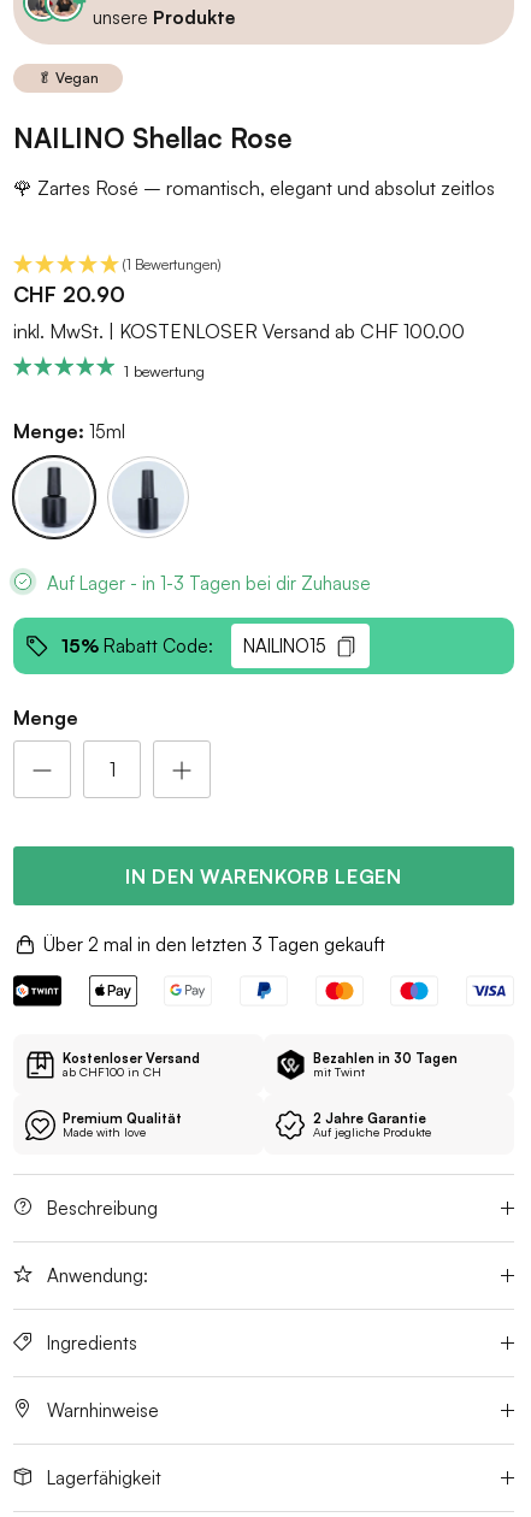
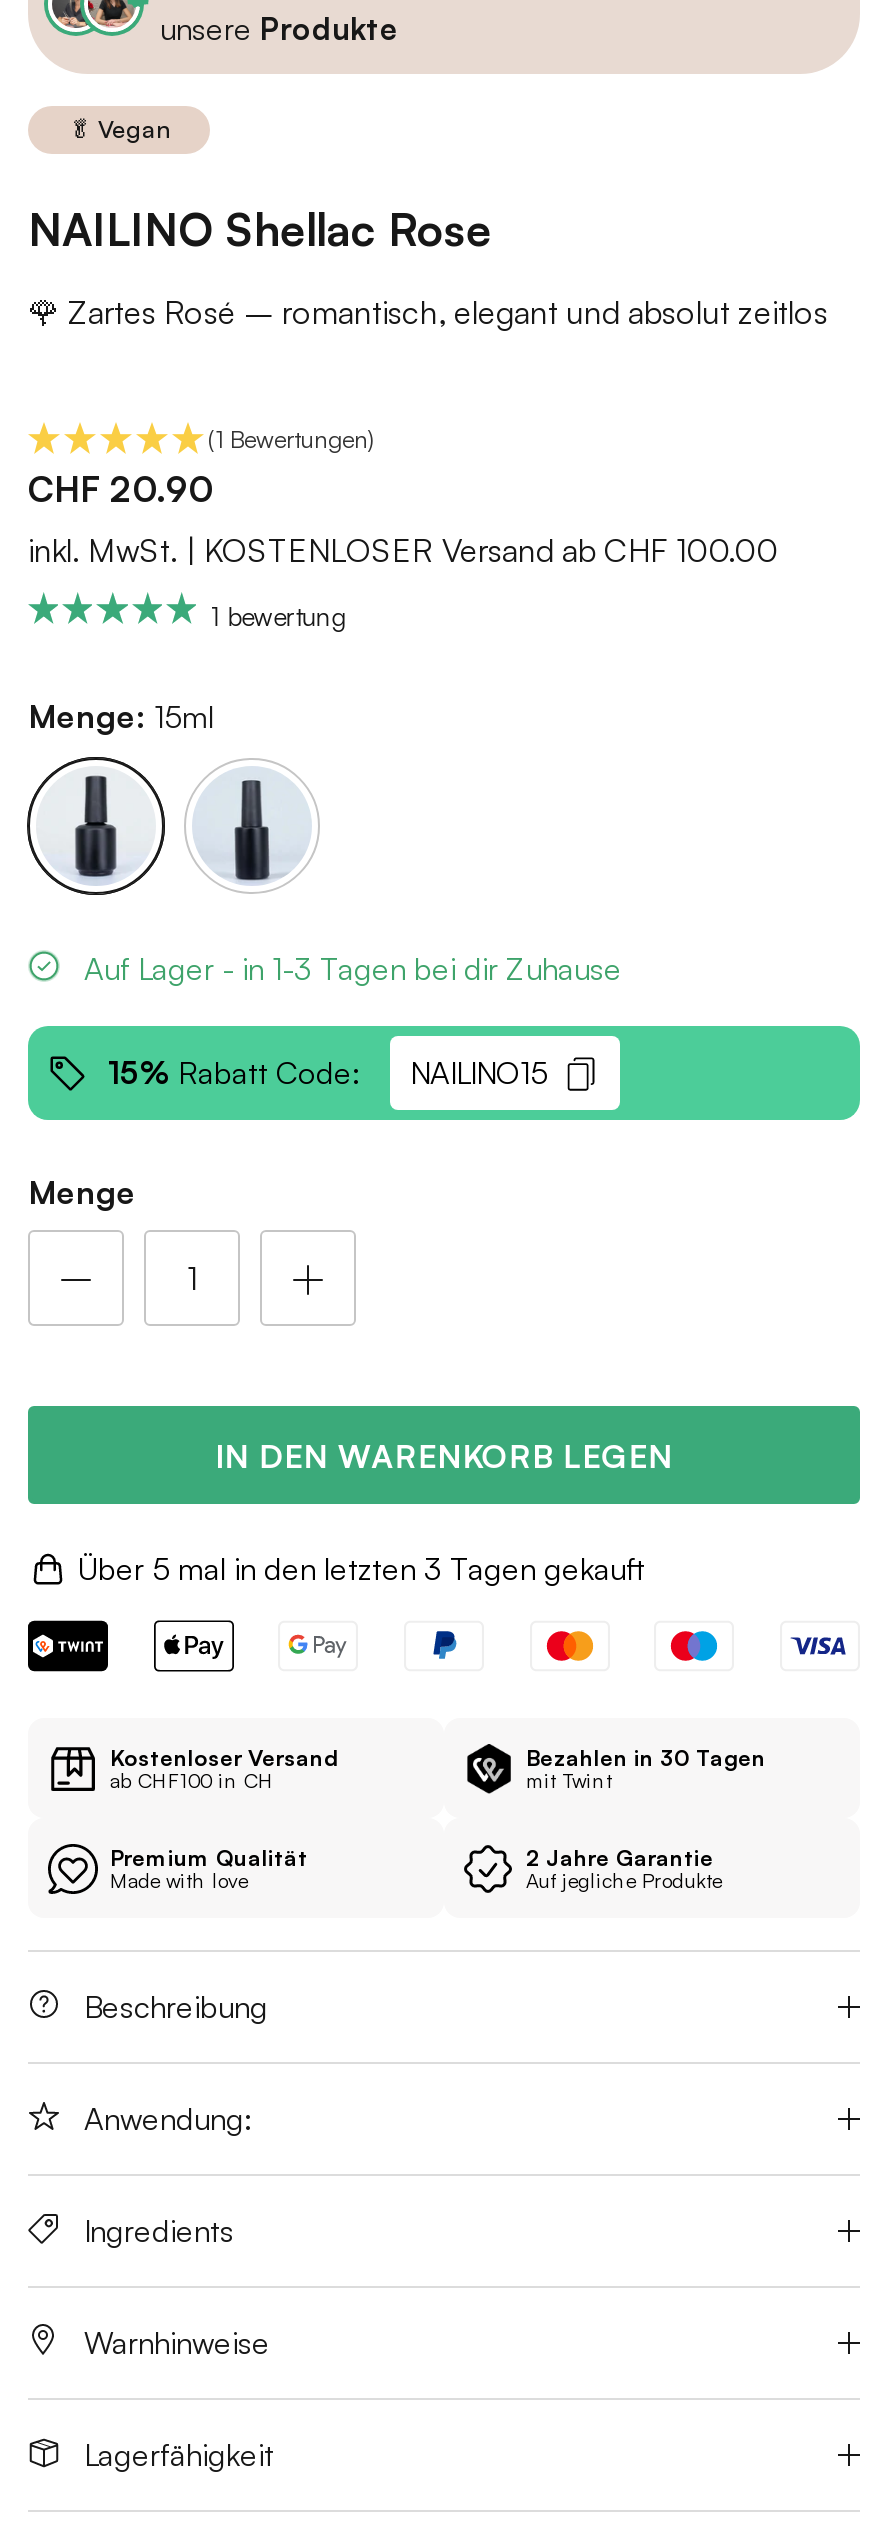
[43,934,385,956] Über 2 mal in den letzten 3 Tagen gekauft -> [78,1551,646,1589] Über 5 mal in den letzten 3 Tagen gekauft

